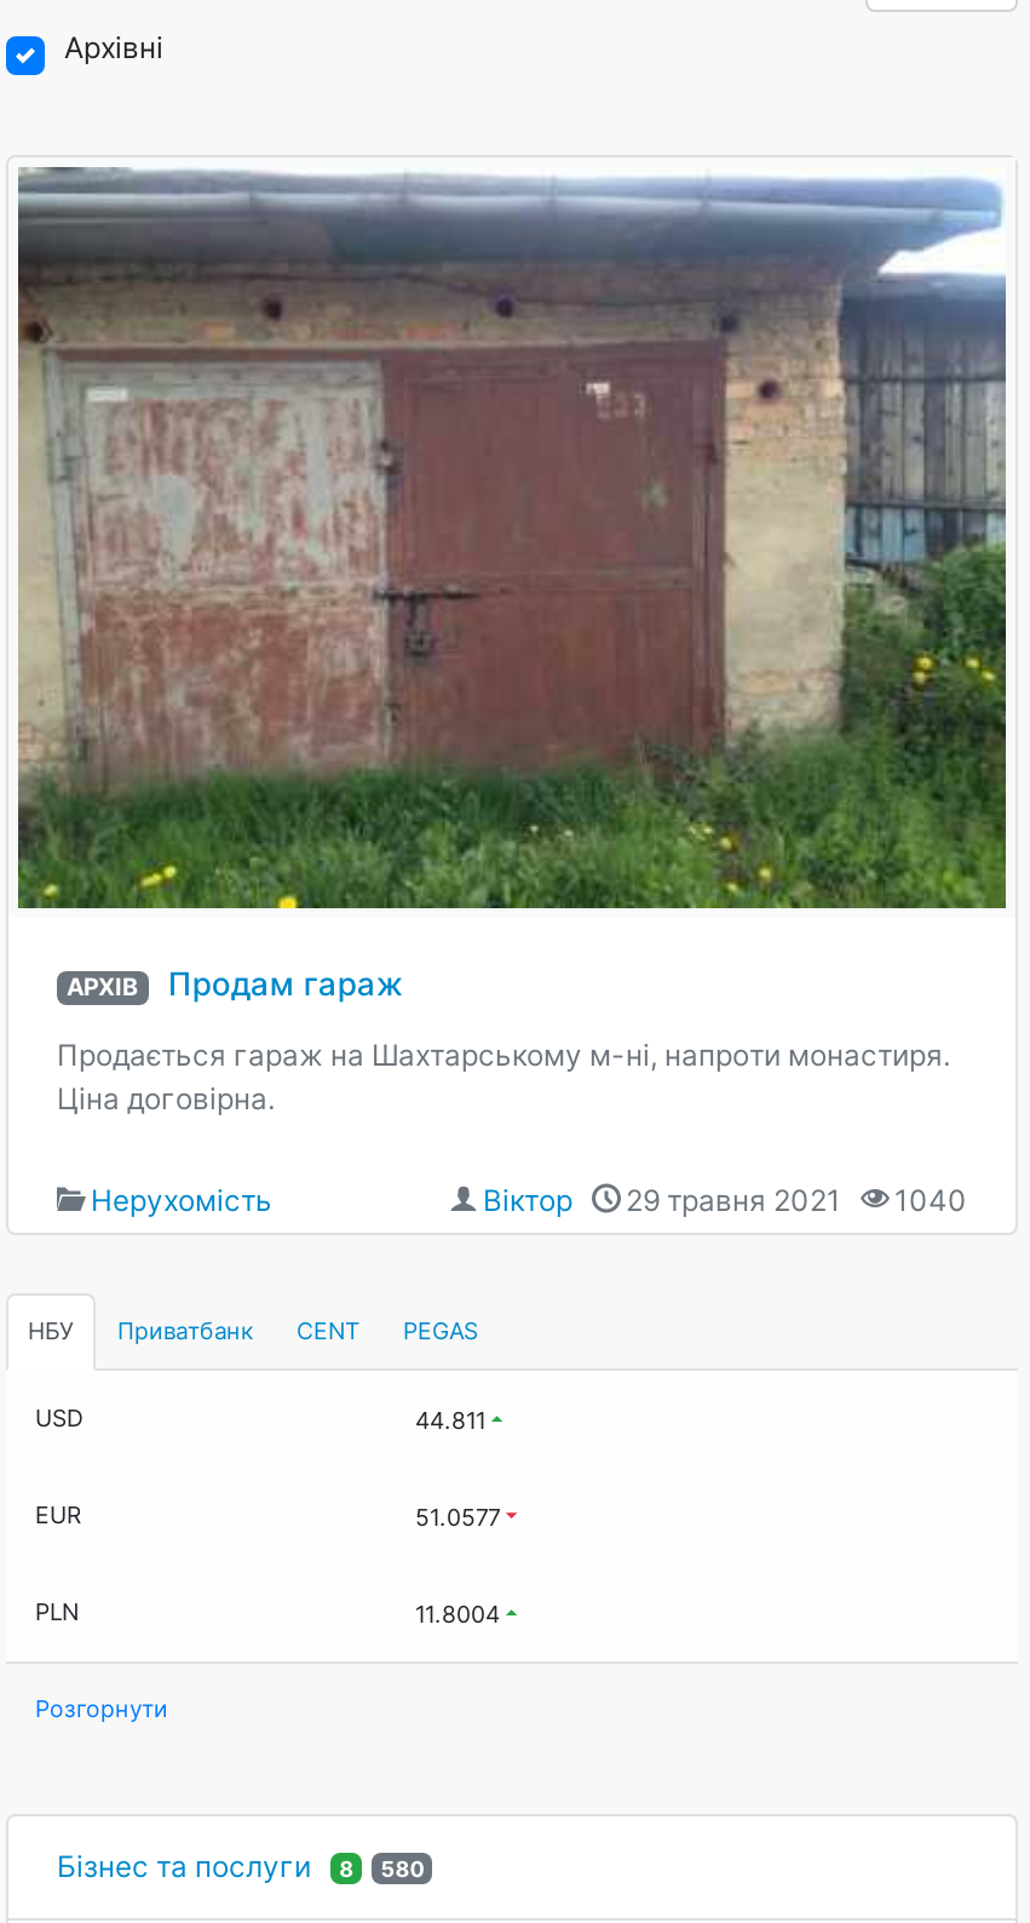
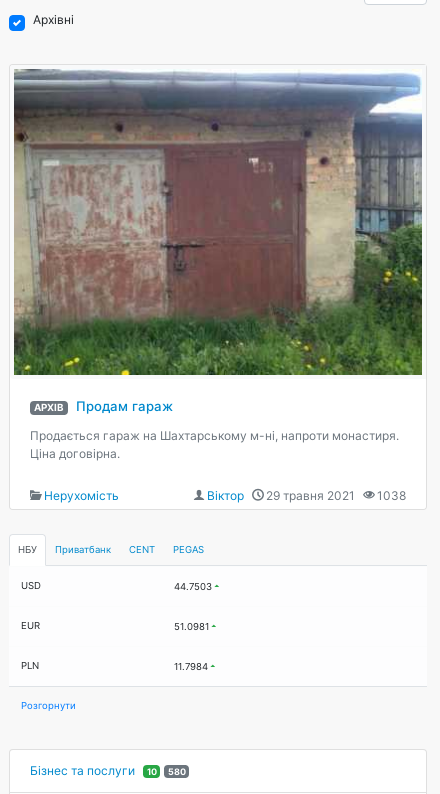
[483,1182,967,1218] Віктор 29 травня 2021 1040 -> [207,488,406,503] Віктор 29 травня 2021 1038
[415,1407,485,1434] 44.811 -> [174,581,212,592] 44.7503
[415,1504,500,1531] 51.0577 -> [174,621,209,632] 51.0981
[415,1601,500,1628] 11.8004 -> [174,661,208,672] 11.7984
[57,1848,424,1884] Бізнес та послуги 8 580 -> [30,763,186,778] Бізнес та послуги 10 580

